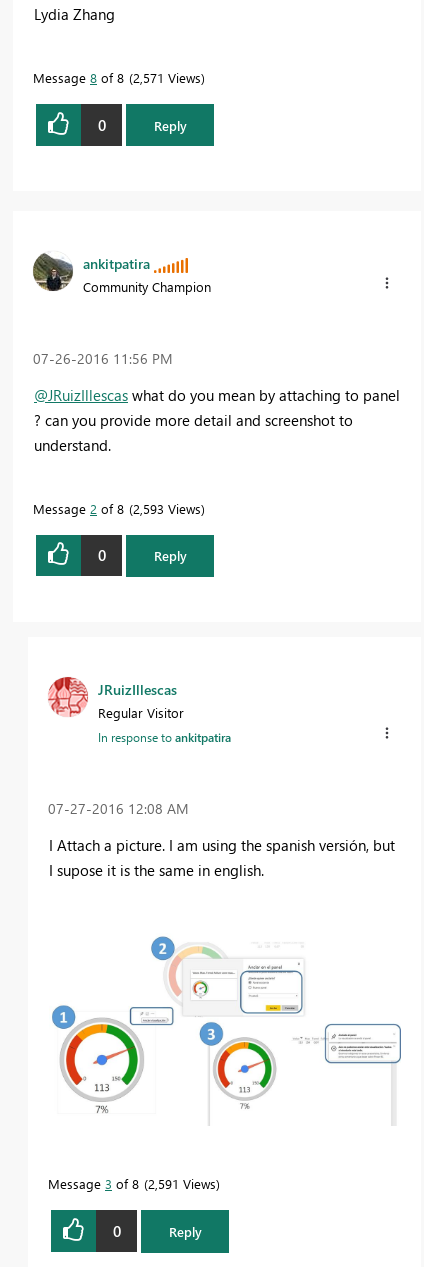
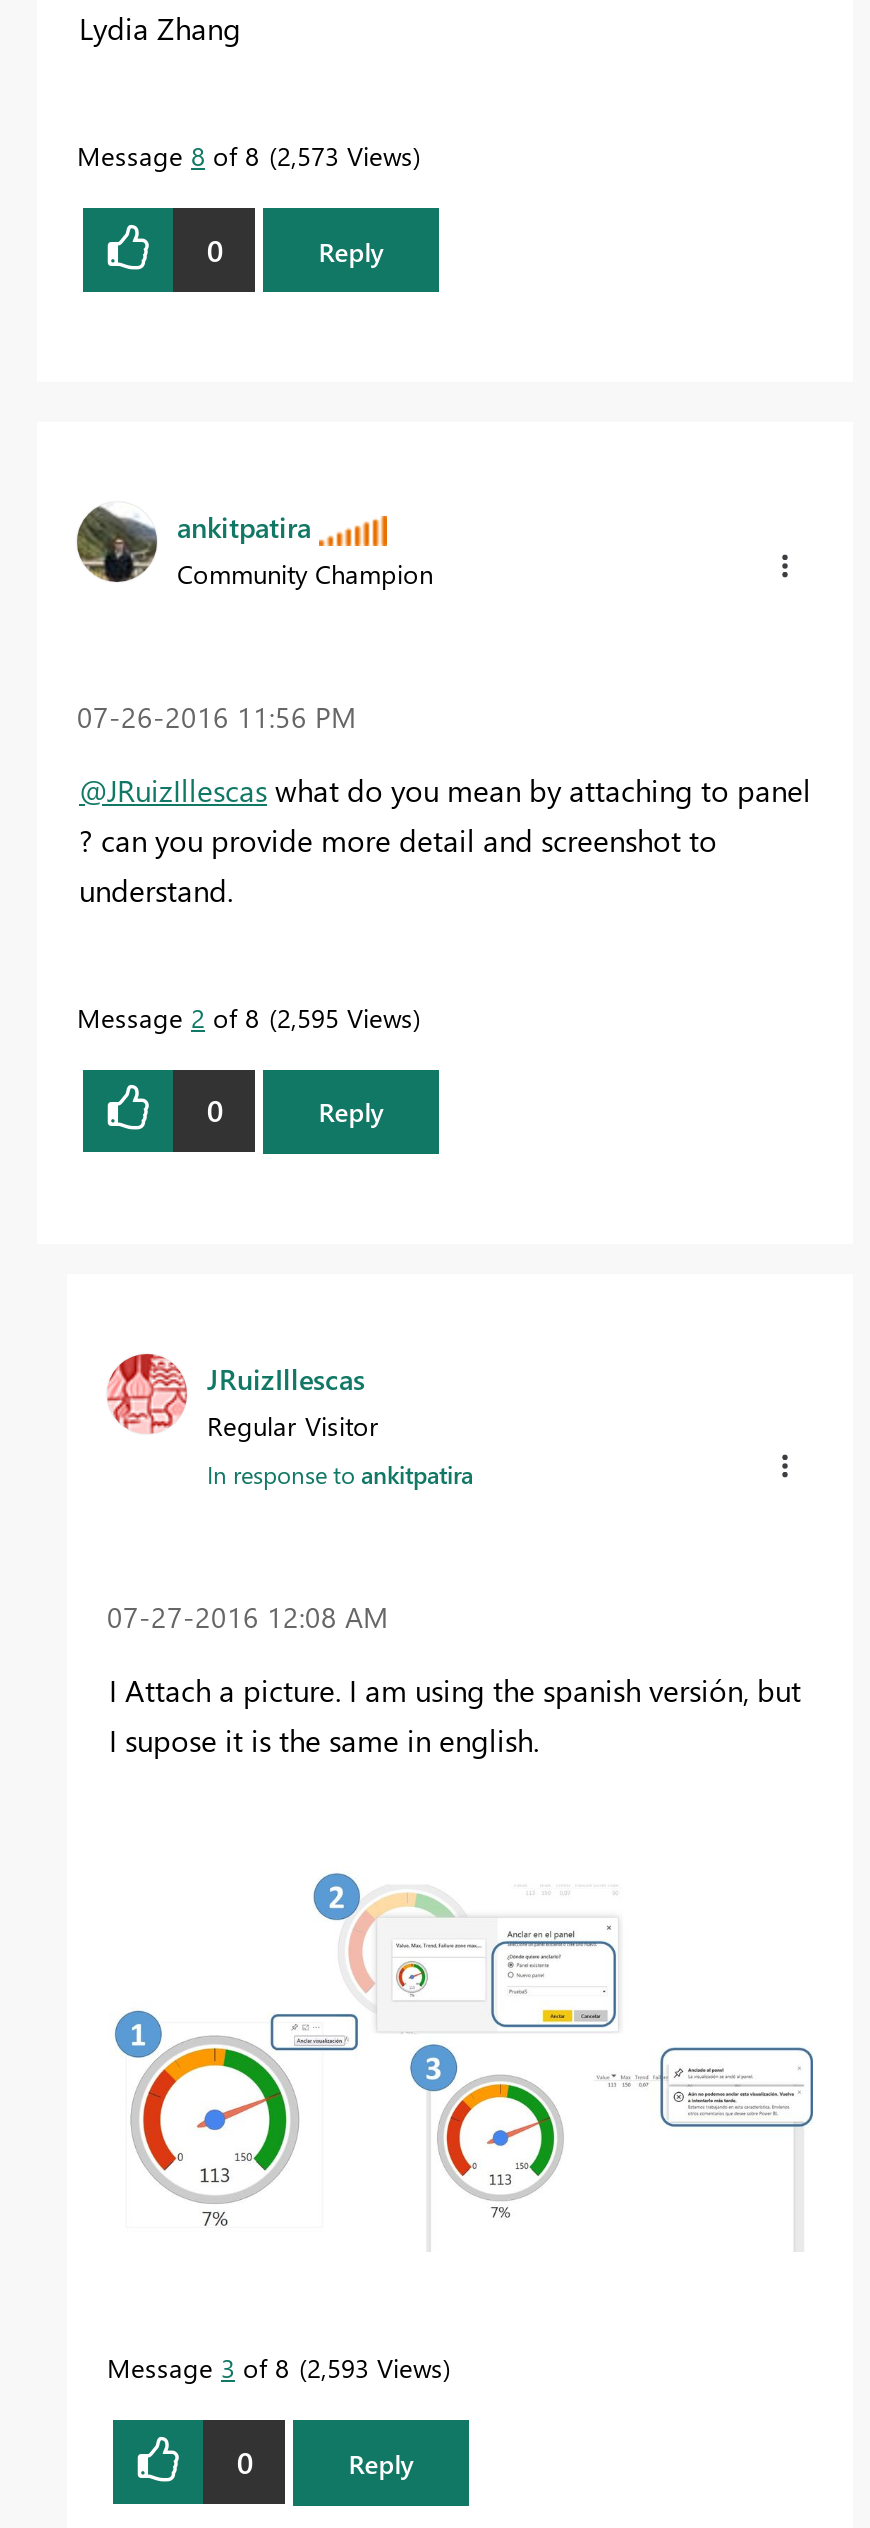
[33,69,201,86] Message 8 of 8 2,571 Views -> [77,138,413,172] Message 8 of 8 2,573 Views
[33,500,201,517] Message 2 of 8 2,593 Views -> [77,999,413,1033] Message 2 of 8 2,595 Views
[48,1175,216,1192] Message 3 of 8 2,591 Views -> [107,2351,443,2385] Message 3 of 8 2,593 Views

